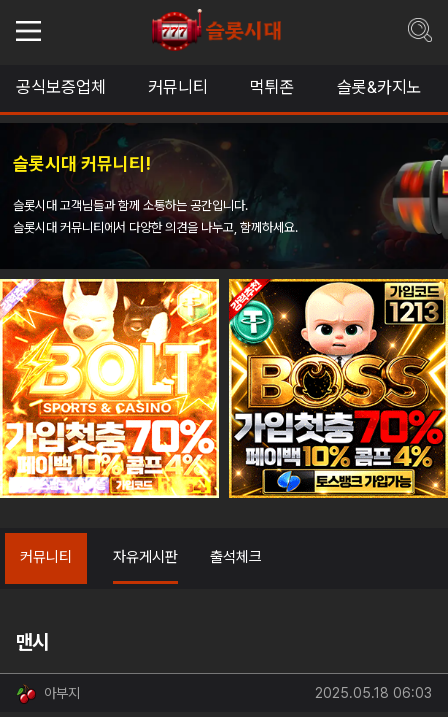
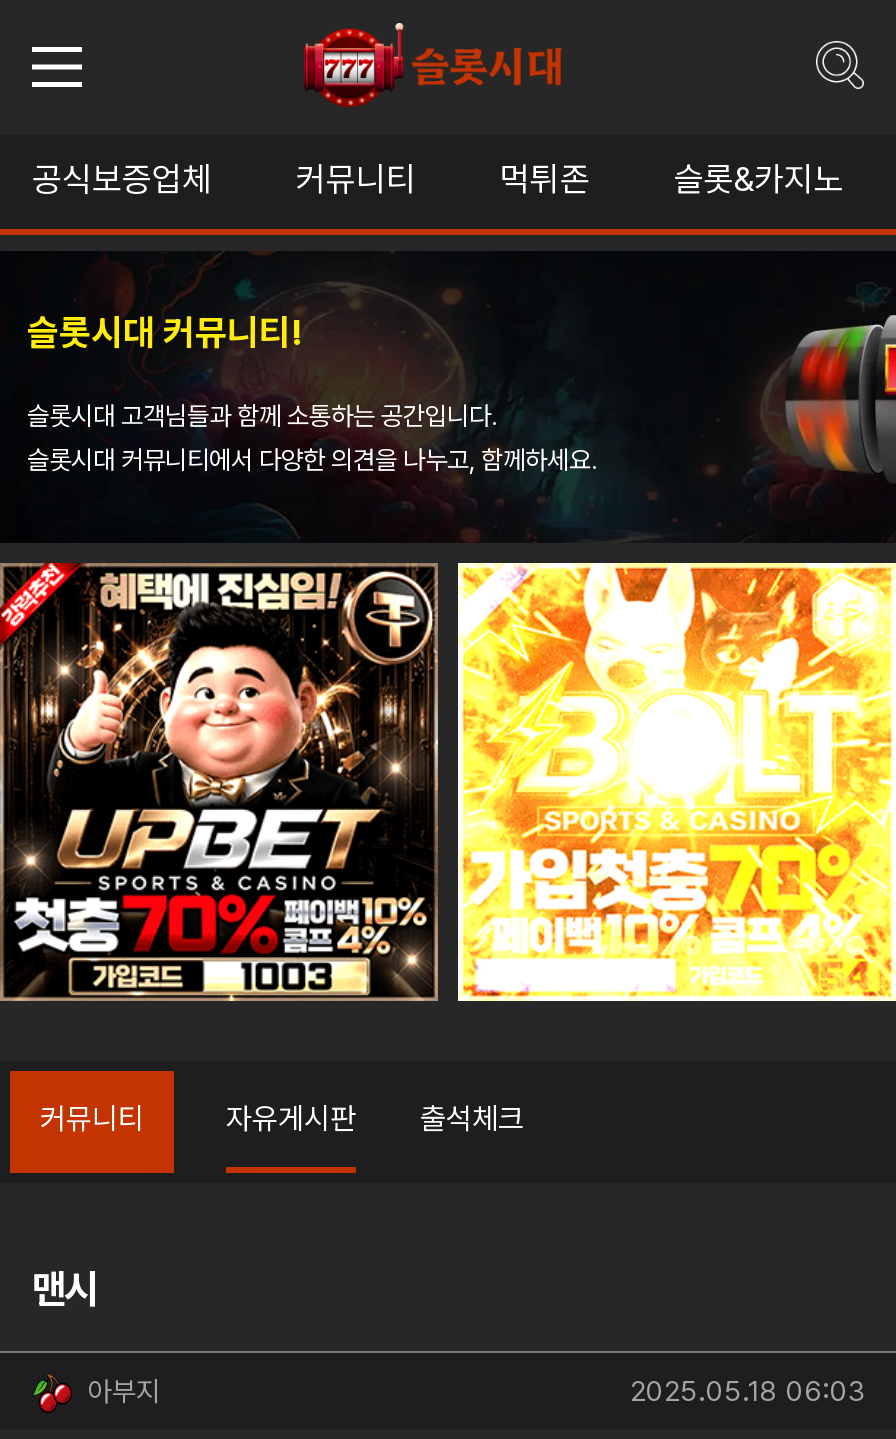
[3,278,220,498] [image] -> [6,561,440,1003] [image]
[228,278,445,499] [image] -> [456,561,890,1003] [image]

